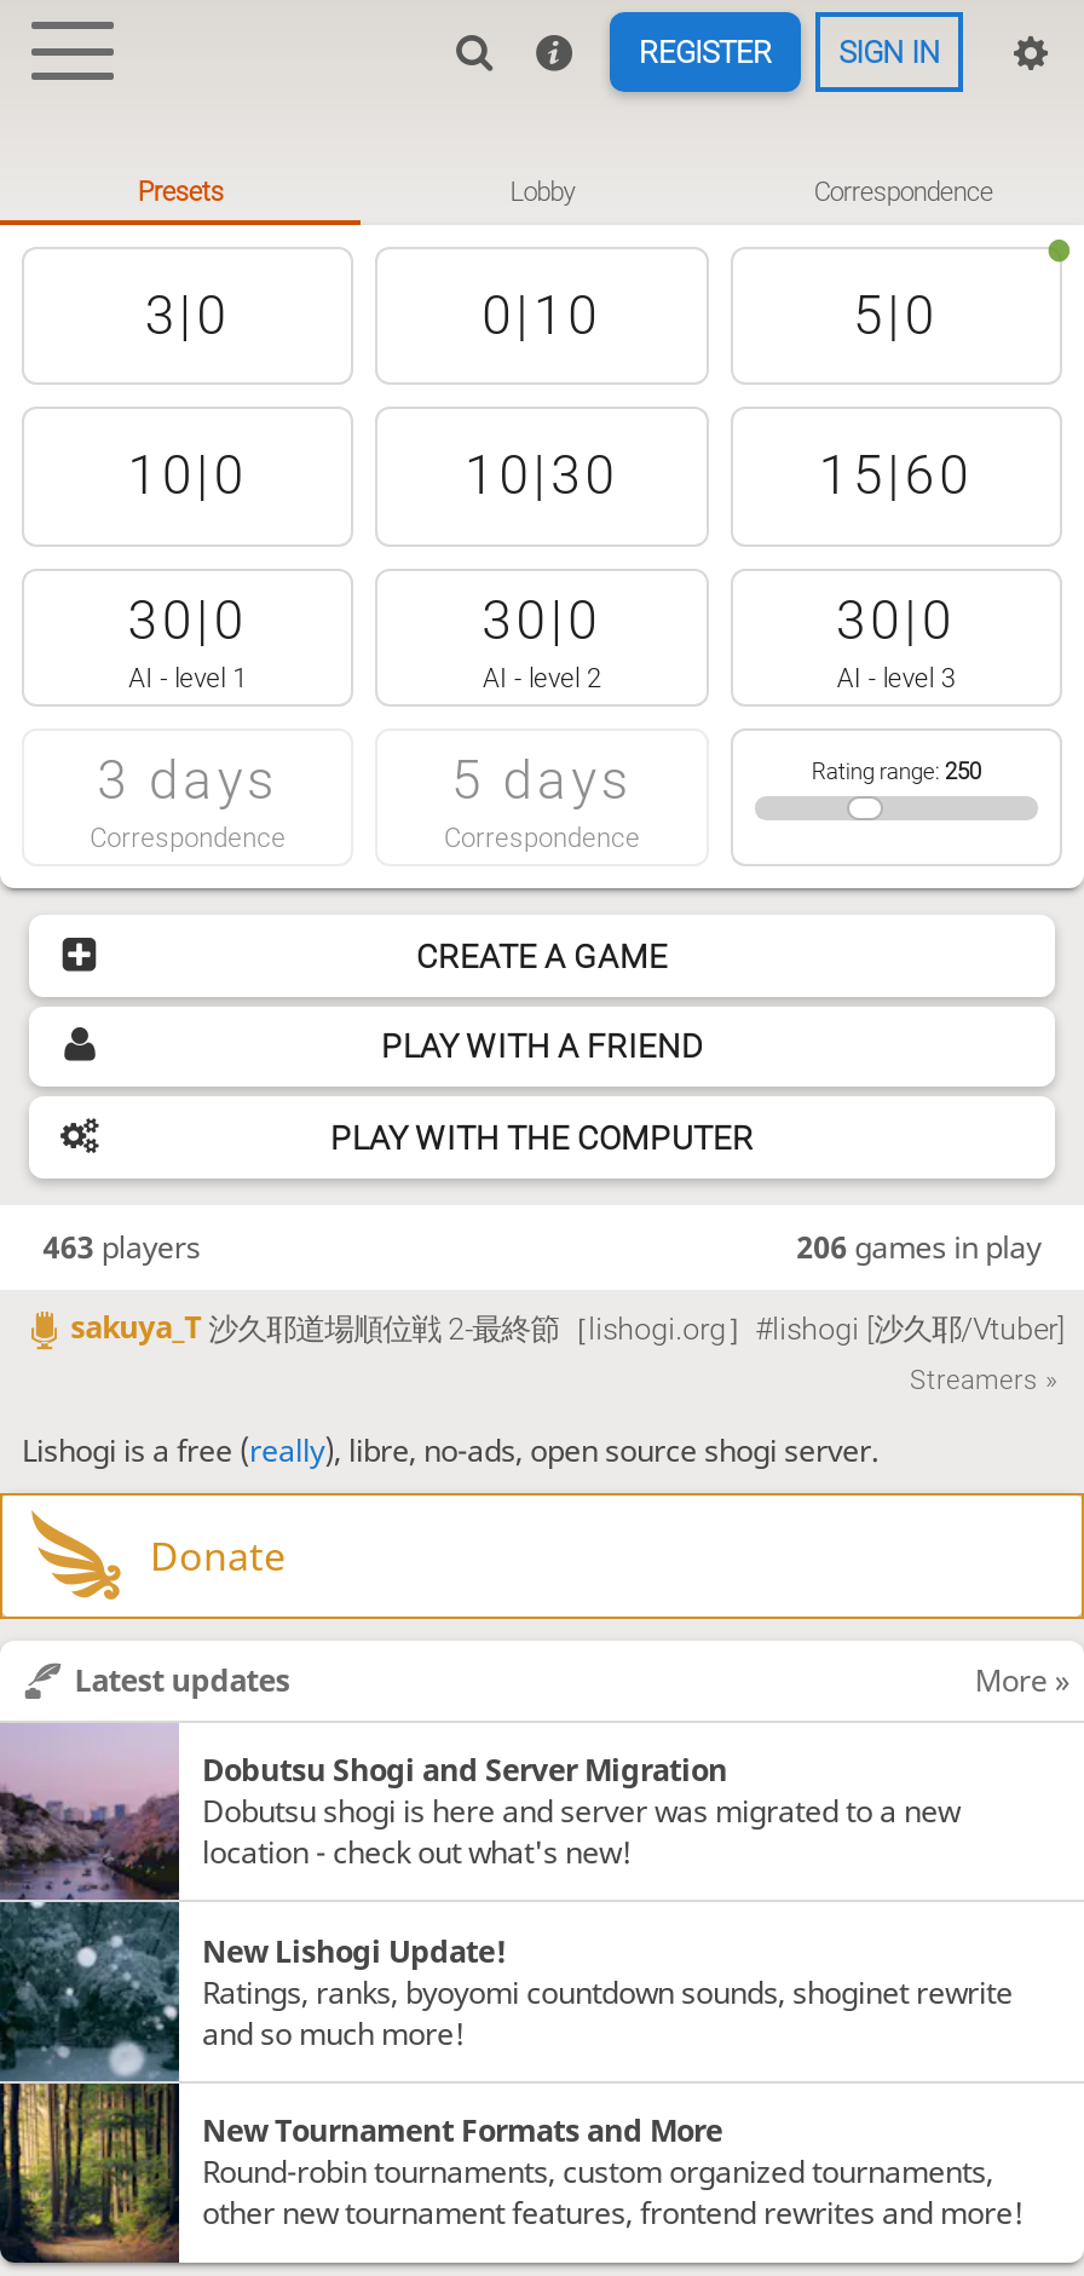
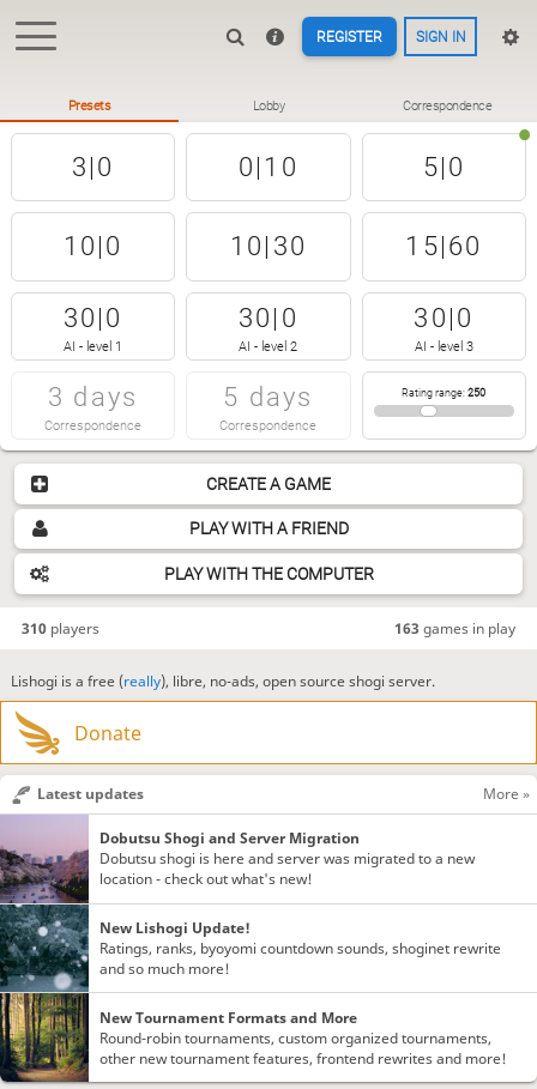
[43,1226,201,1267] 463 players -> [21,618,99,638] 310 players
[796,1226,1041,1267] 206 games in play -> [394,618,516,638] 163 games in play
[71,1307,1065,1396] sakuya_T沙久耶道場順位戦 2-最終節［lishogi.org］#lishogi [沙久耶/Vtuber] | Streamers » -> none

